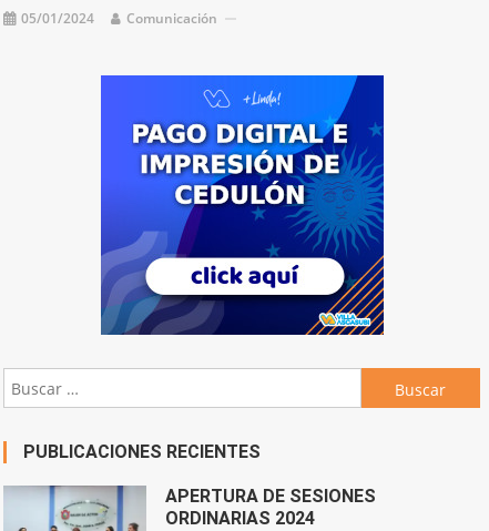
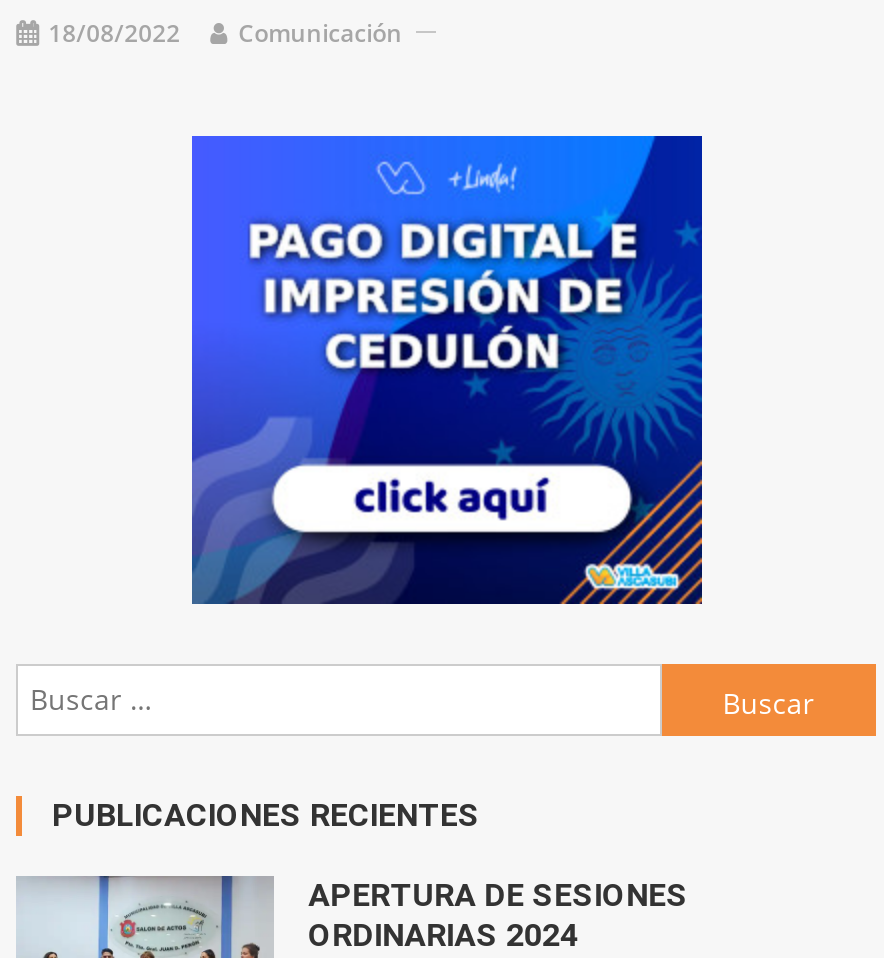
[21,9,217,28] 05/01/2024 Comunicación -> [48,16,402,50] 18/08/2022 Comunicación

